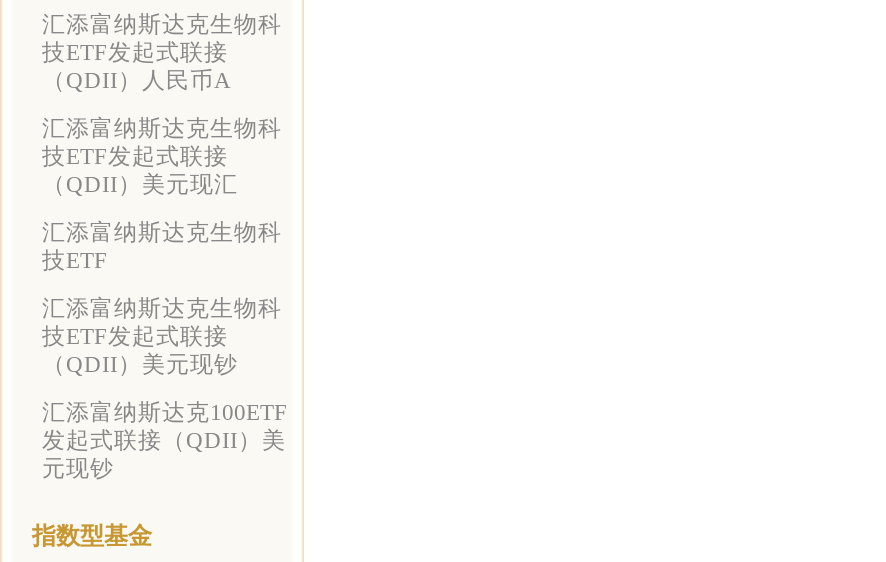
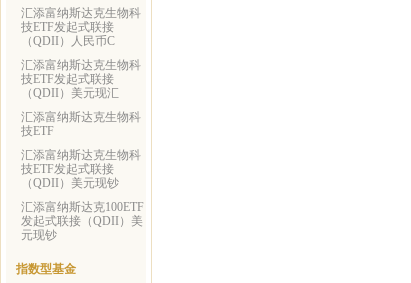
[42,68,232,92] （QDII）人民币A -> [21,35,115,47] （QDII）人民币C

